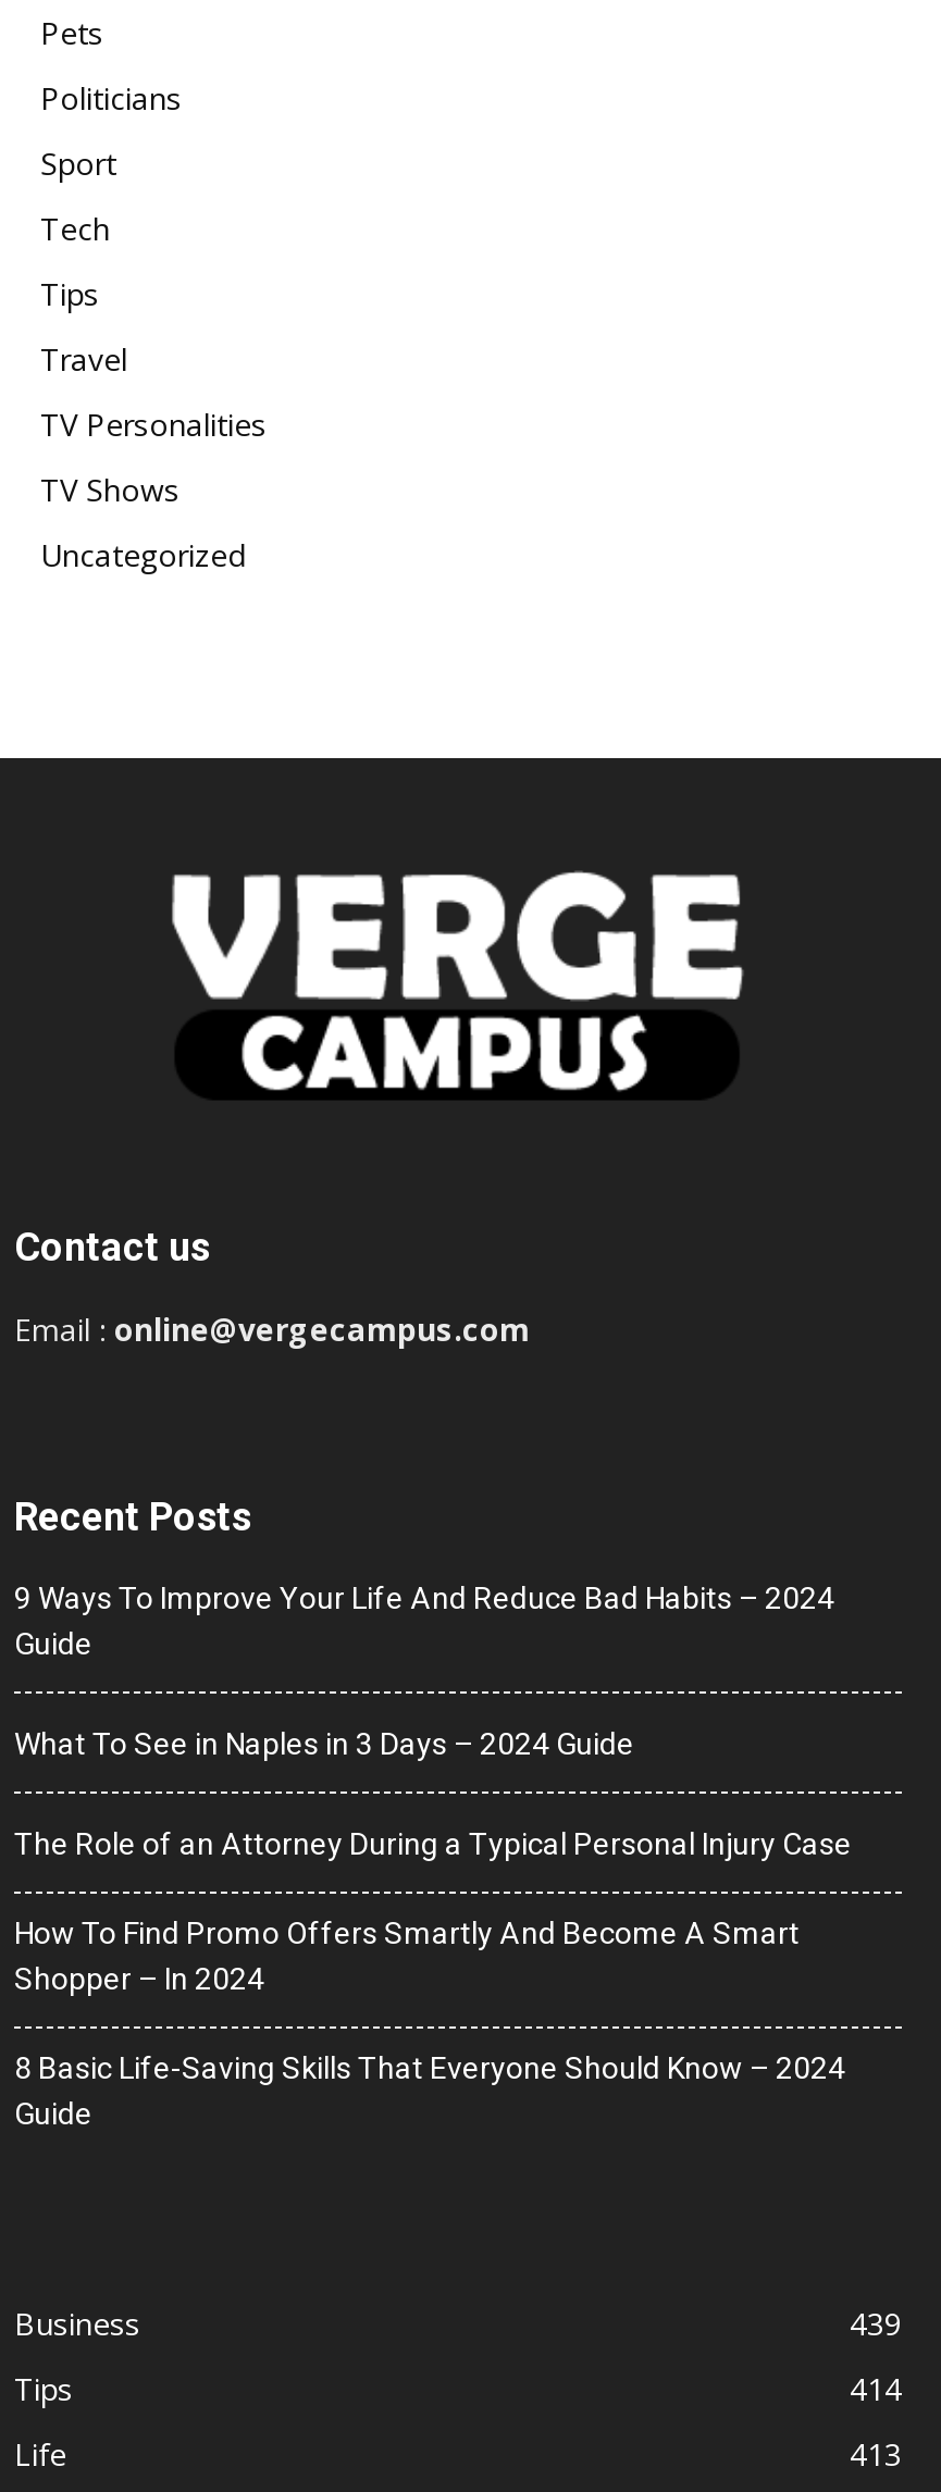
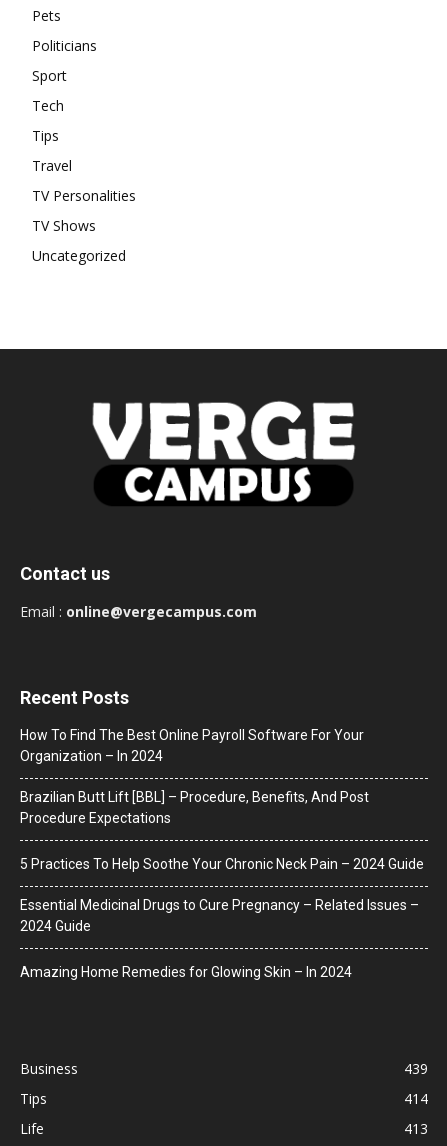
[14,1581,834,1662] 9 Ways To Improve Your Life And Reduce Bad Habits – 2024 | Guide -> [20,727,364,764] How To Find The Best Online Payroll Software For Your | Organization – In 2024
[14,1727,634,1762] What To See in Naples in 3 Days – 2024 Guide -> [20,789,369,826] Brazilian Butt Lift [BBL] – Procedure, Benefits, And Post | Procedure Expectations
[14,1827,852,1862] The Role of an Attorney During a Typical Personal Injury Case -> [20,856,424,872] 5 Practices To Help Soothe Your Chronic Neck Pain – 2024 Guide
[14,1916,800,1997] How To Find Promo Offers Smartly And Become A Smart | Shopper – In 2024 -> [20,897,419,934] Essential Medicinal Drugs to Cure Pregnancy – Related Issues – | 2024 Guide
[14,2051,845,2132] 8 Basic Life-Saving Skills That Everyone Should Know – 2024 | Guide -> [20,964,352,980] Amazing Home Remedies for Glowing Skin – In 2024

